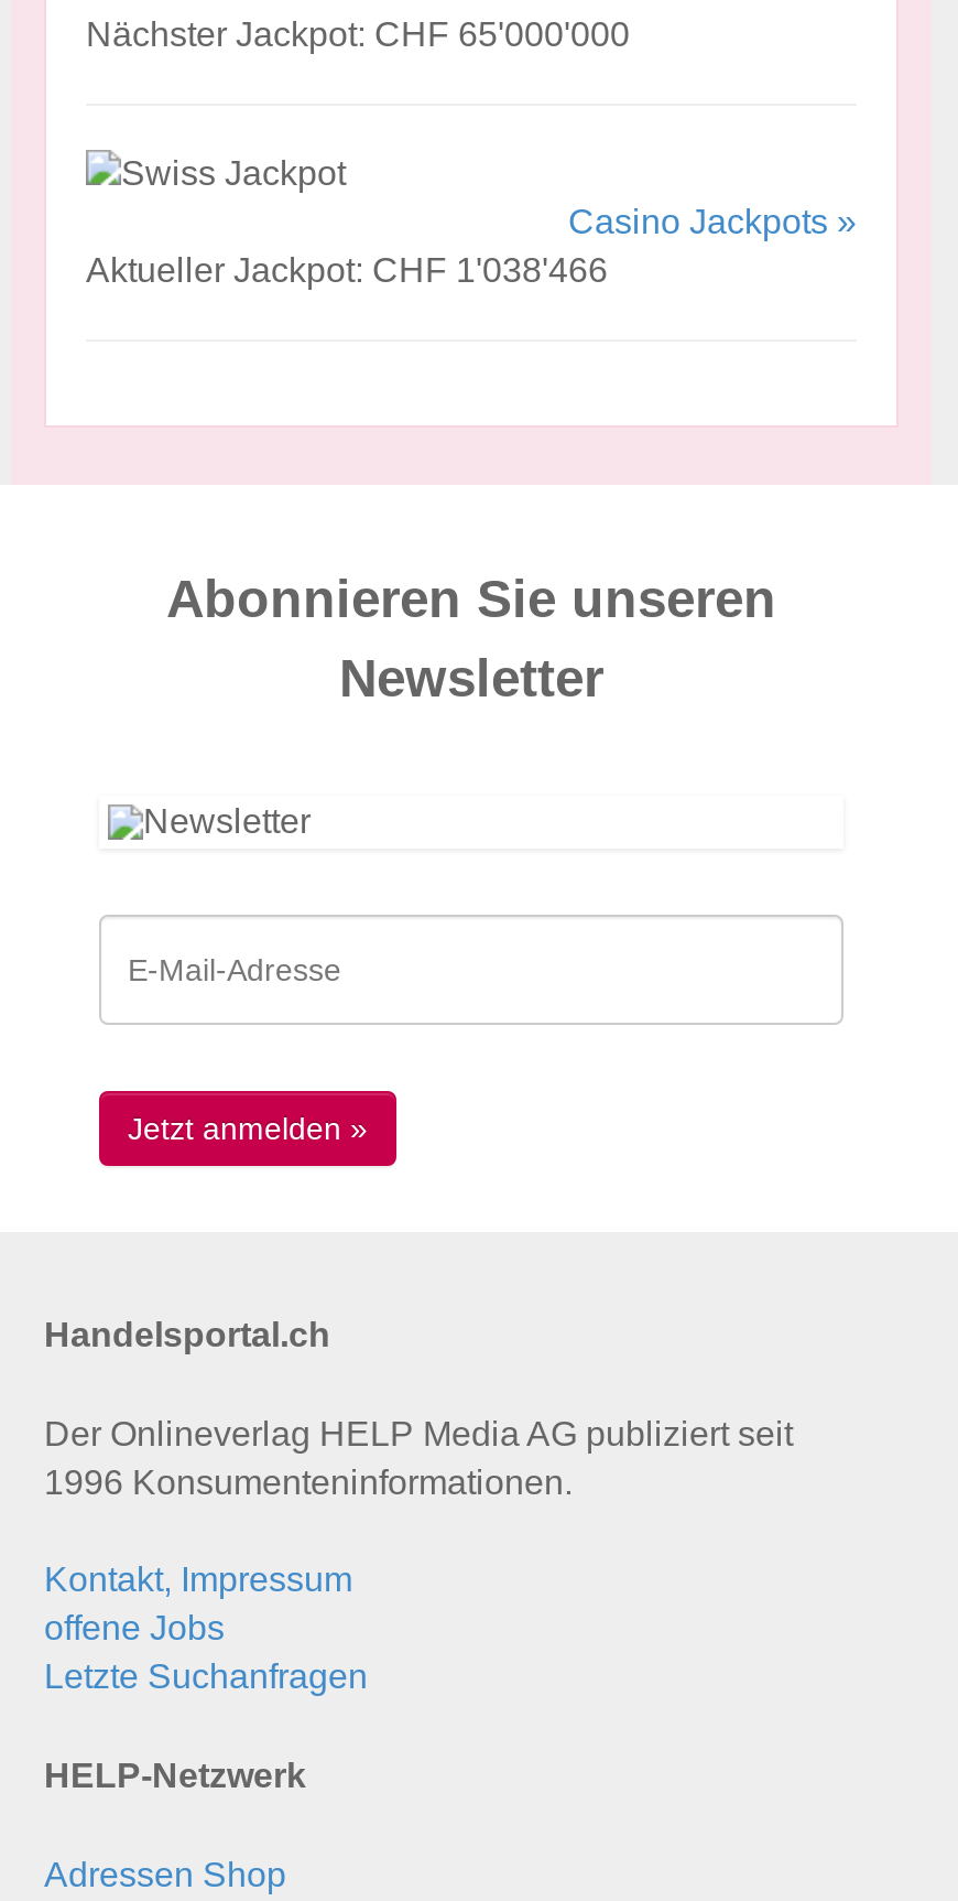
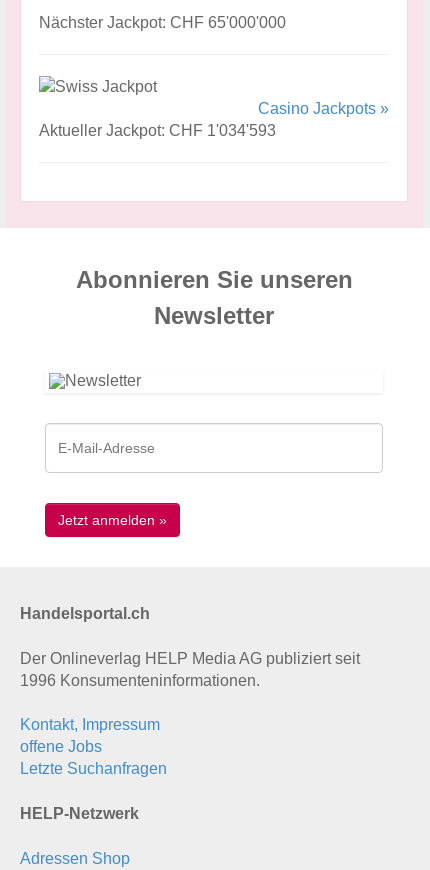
[86,252,608,290] Aktueller Jackpot: CHF 1'038'466 -> [39,122,276,139] Aktueller Jackpot: CHF 1'034'593

